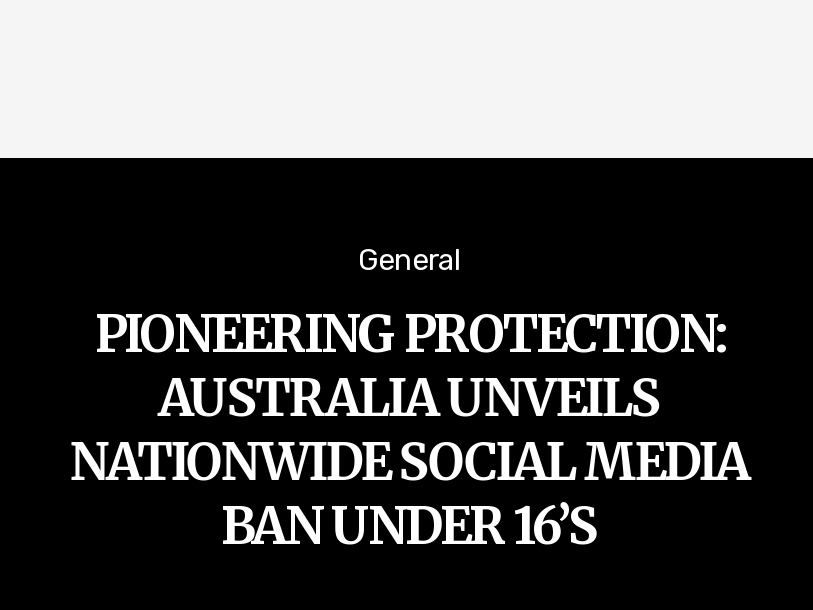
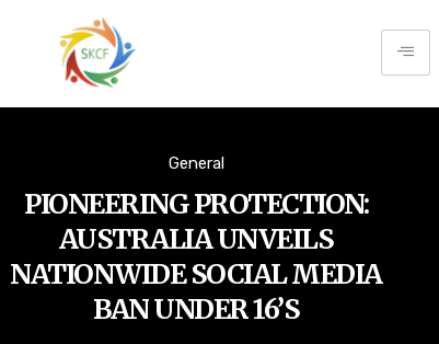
none -> [59,19,135,88] [image]

